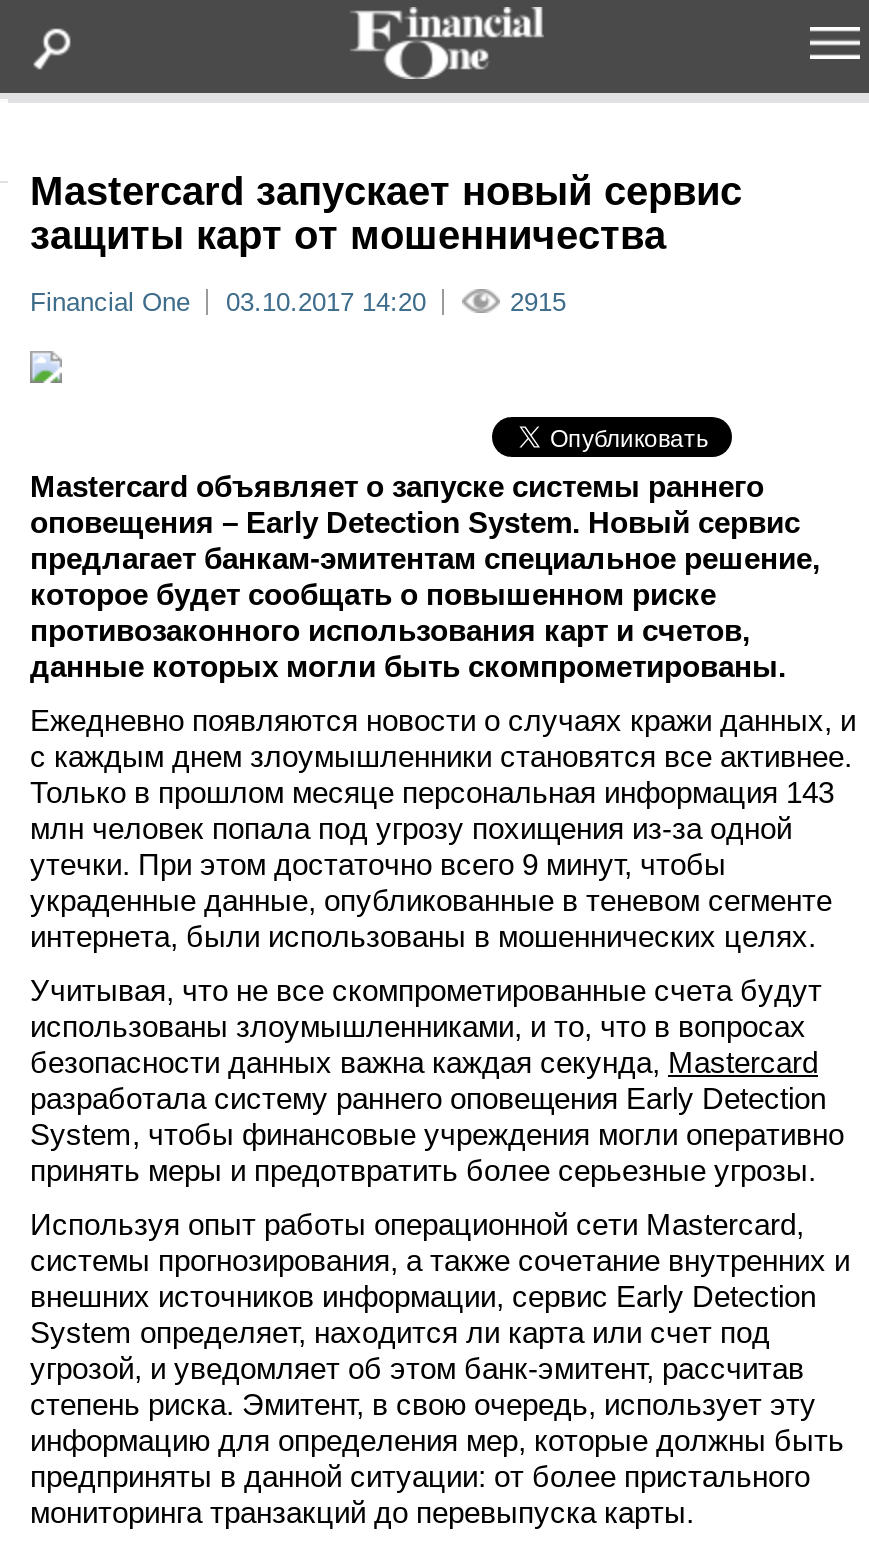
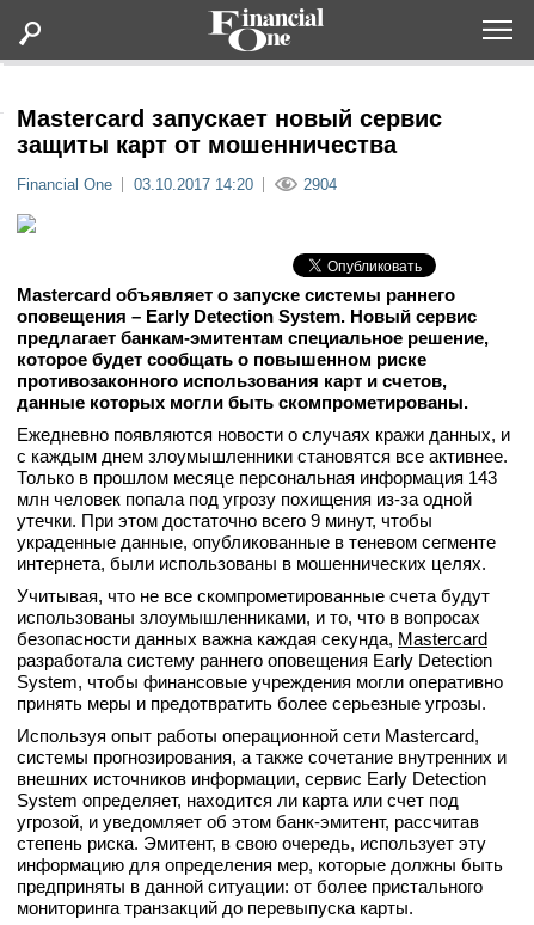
[510,287,566,317] 2915 -> [303,176,337,194] 2904

